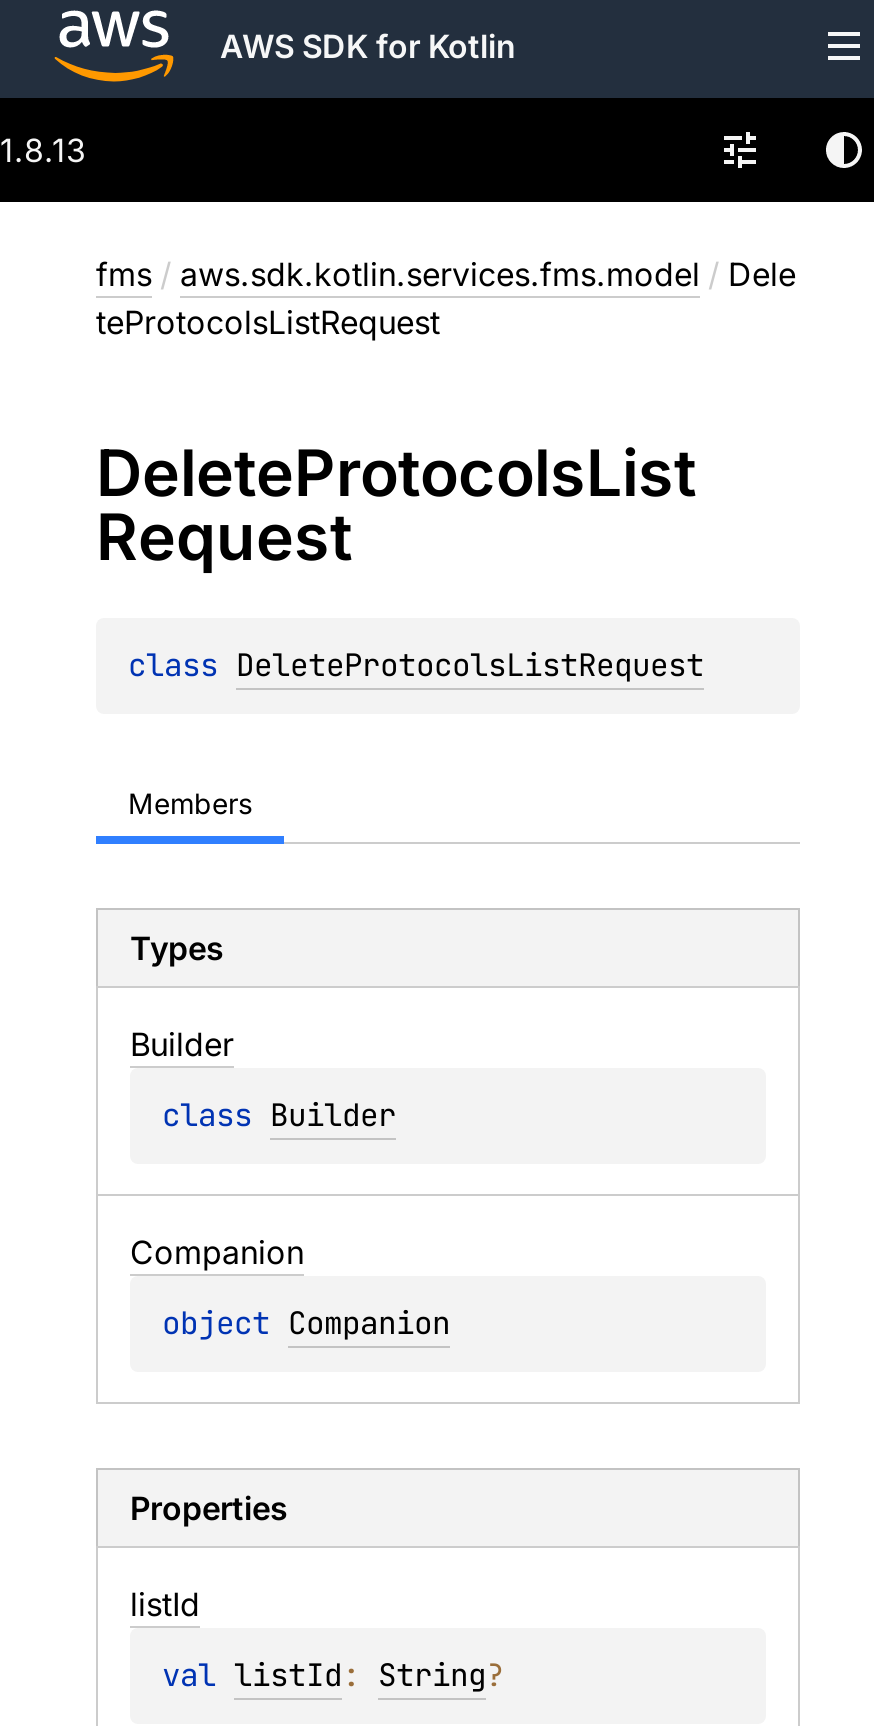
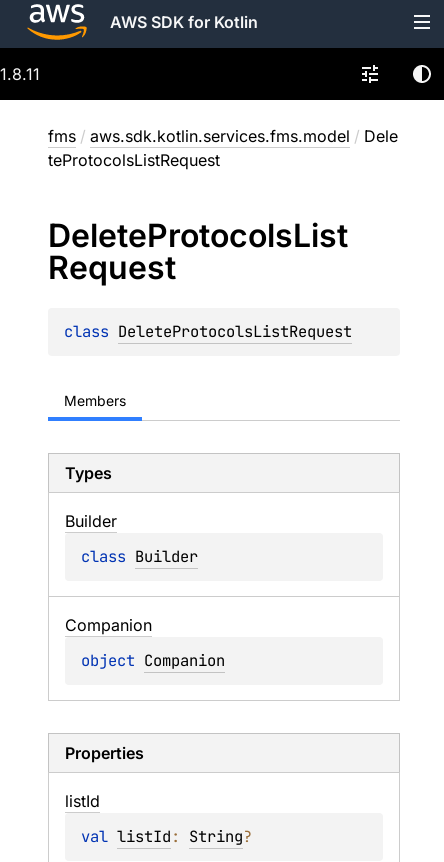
[0,130,86,170] 1.8.13 -> [0,64,40,84] 1.8.11

